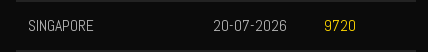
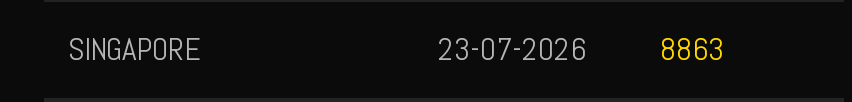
[213,16,287,36] 20-07-2026 -> [438,30,586,70] 23-07-2026
[324,16,356,36] 9720 -> [660,31,724,71] 8863

